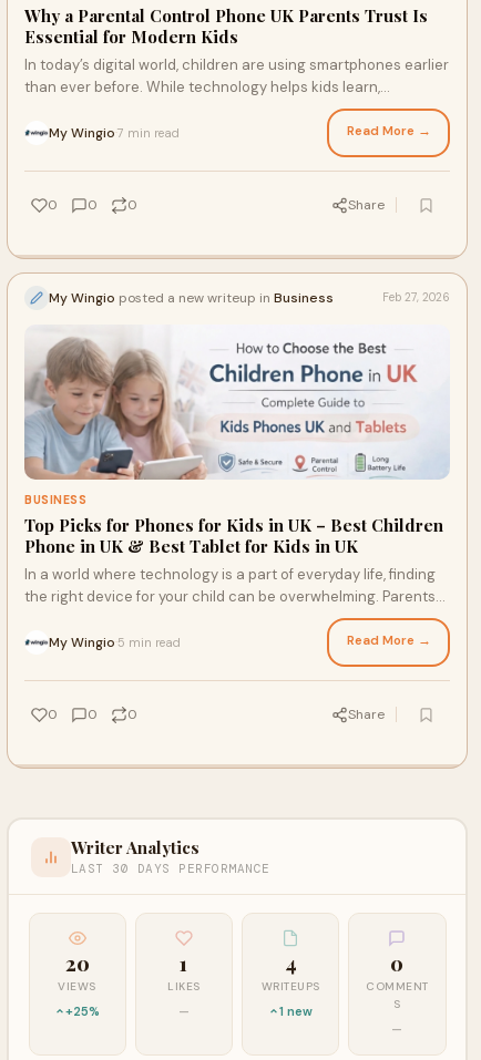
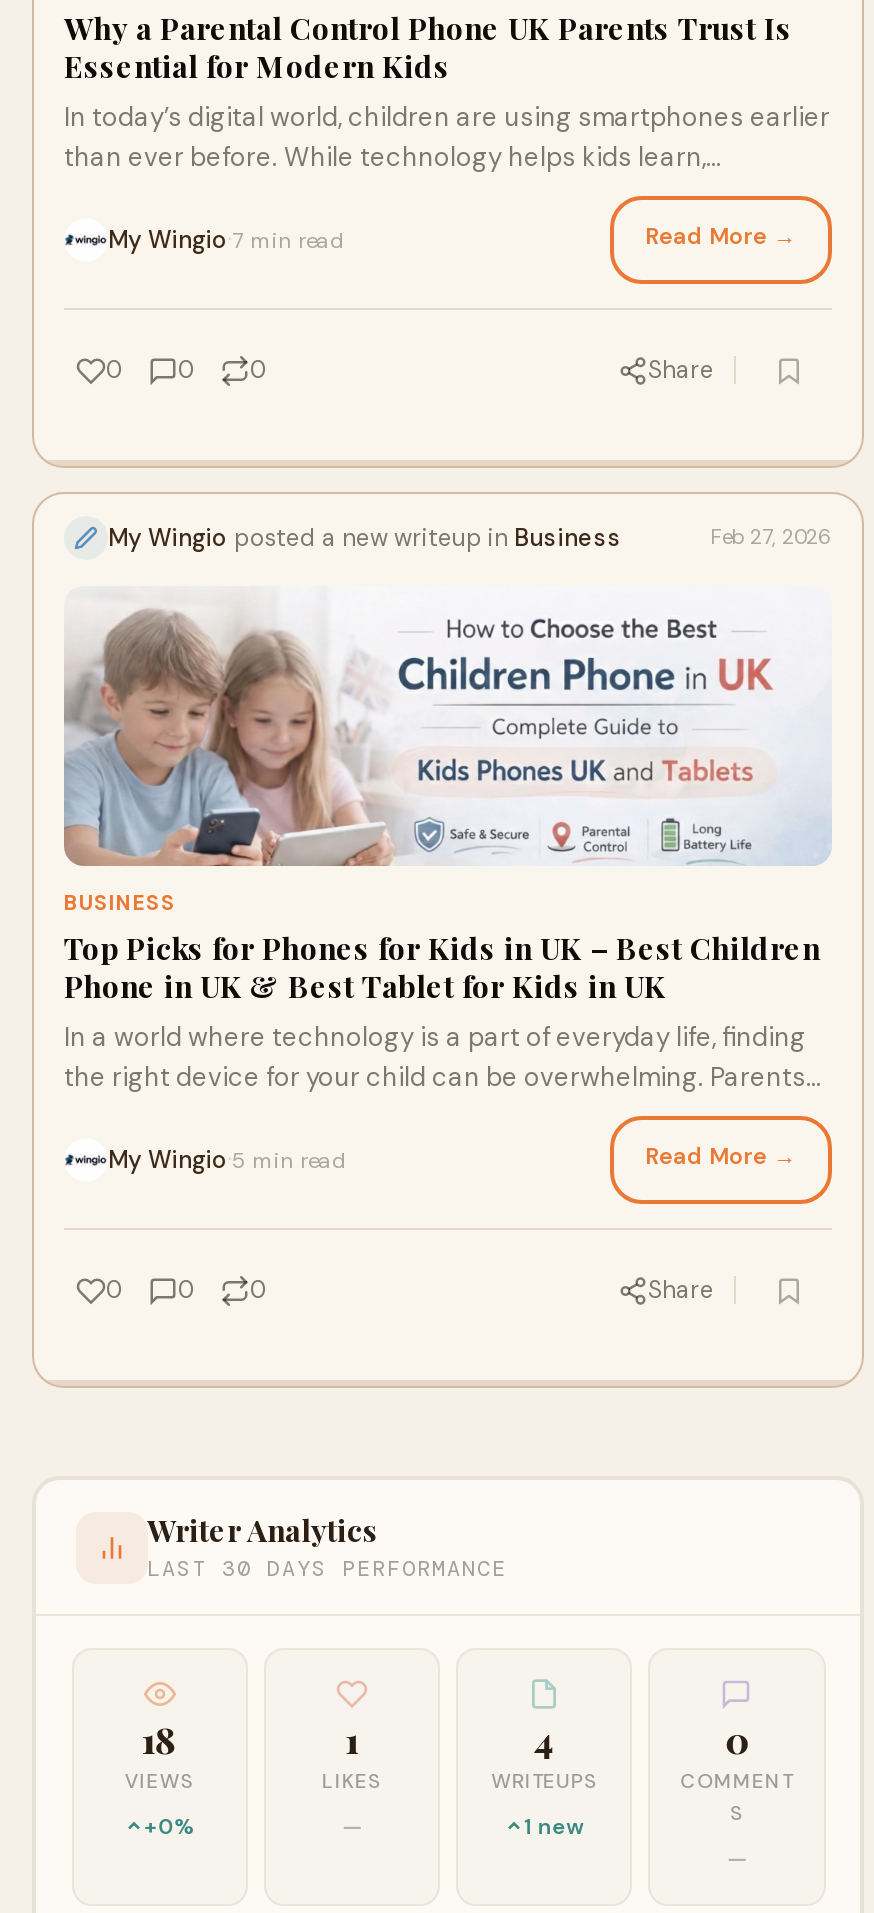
[65,950,89,976] 20 -> [141,1715,177,1763] 18
[66,1003,100,1018] +25% -> [144,1811,194,1839] +0%

